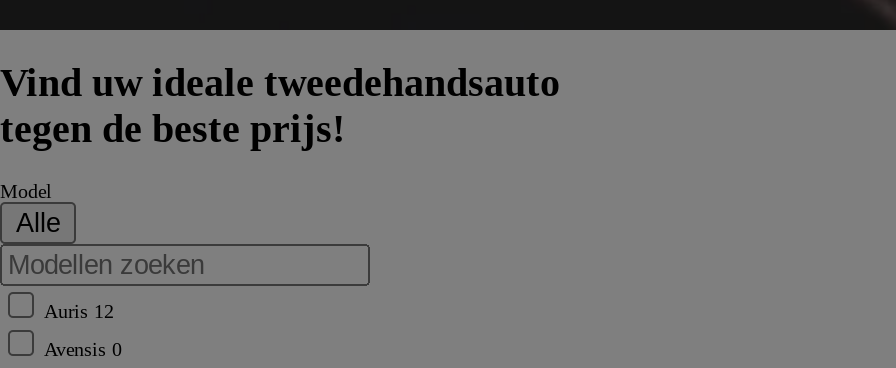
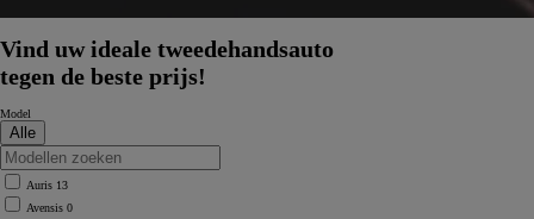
[44,300,114,322] Auris 12 -> [26,178,68,191] Auris 13

